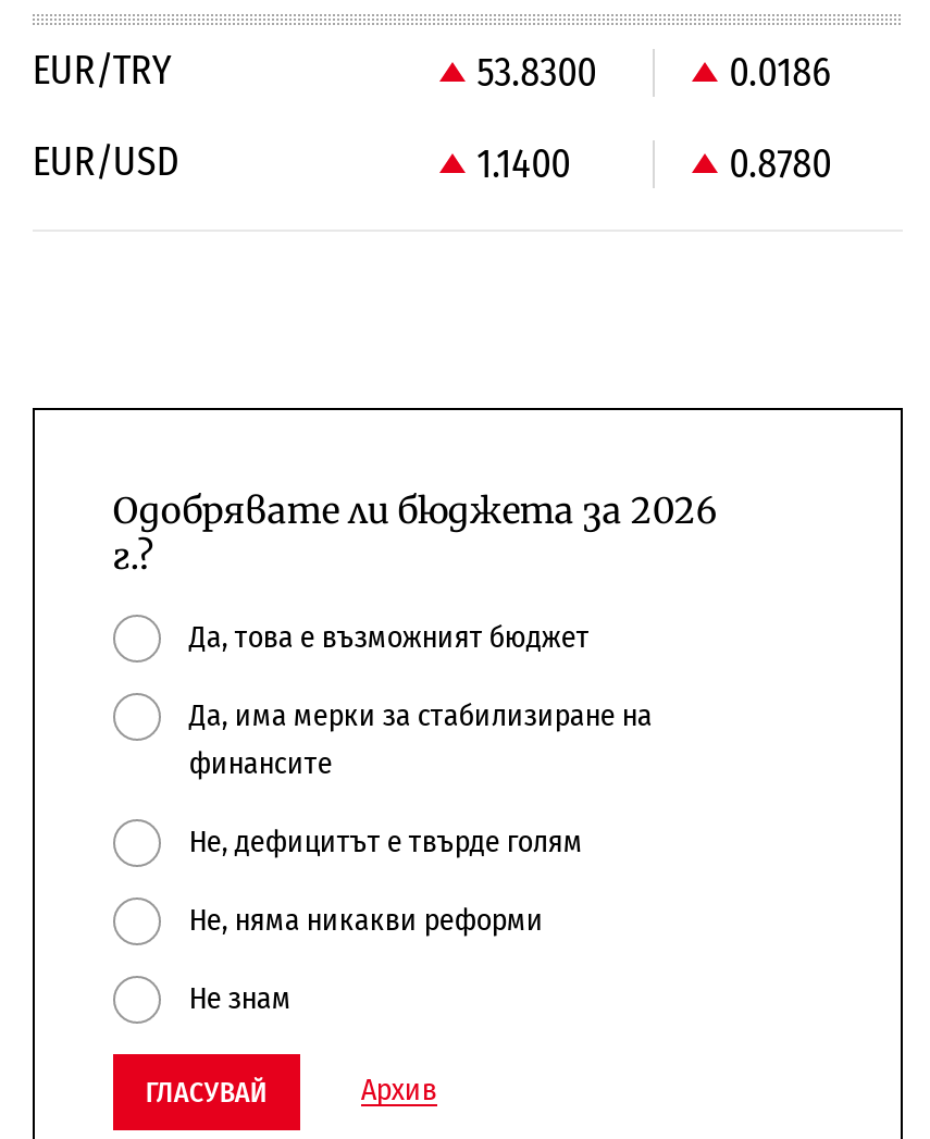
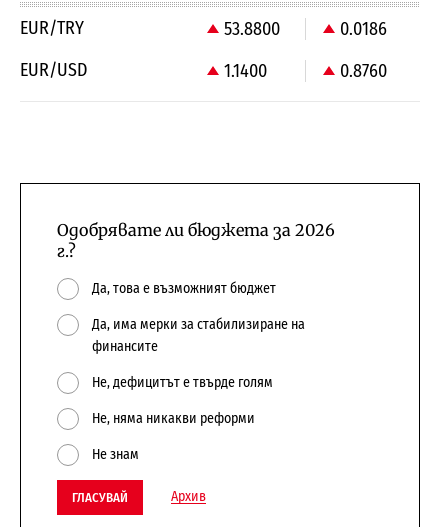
[477,49,596,96] 53.8300 -> [224,18,280,40] 53.8800
[729,140,831,188] 0.8780 -> [340,60,387,82] 0.8760

